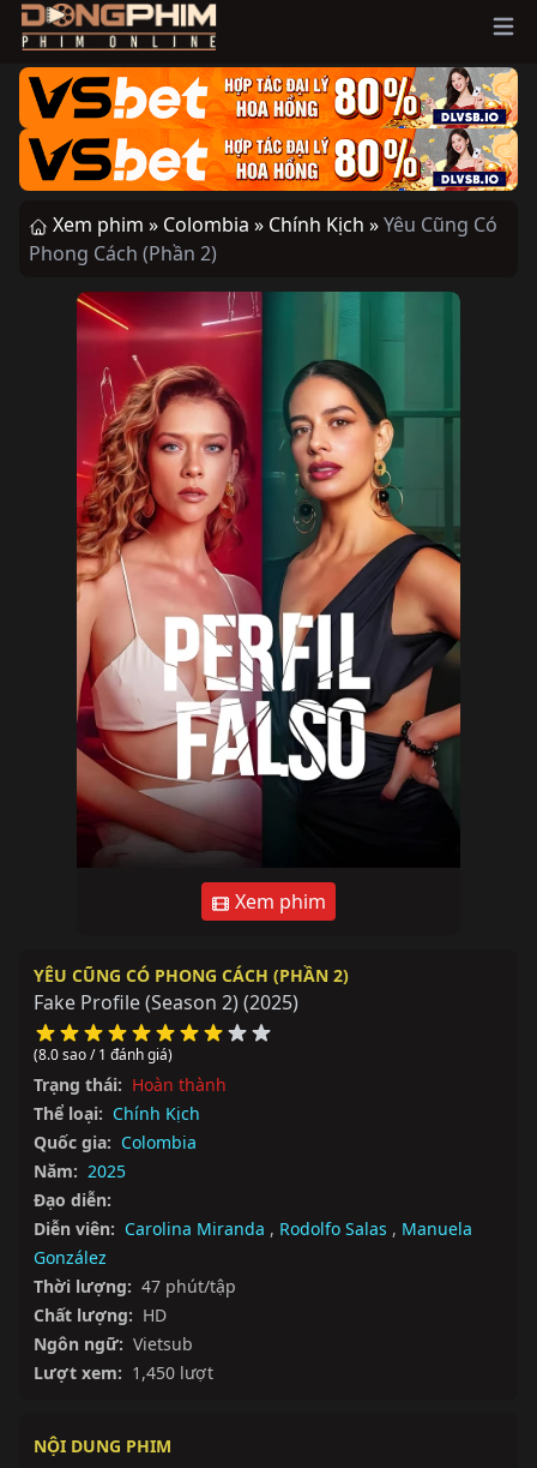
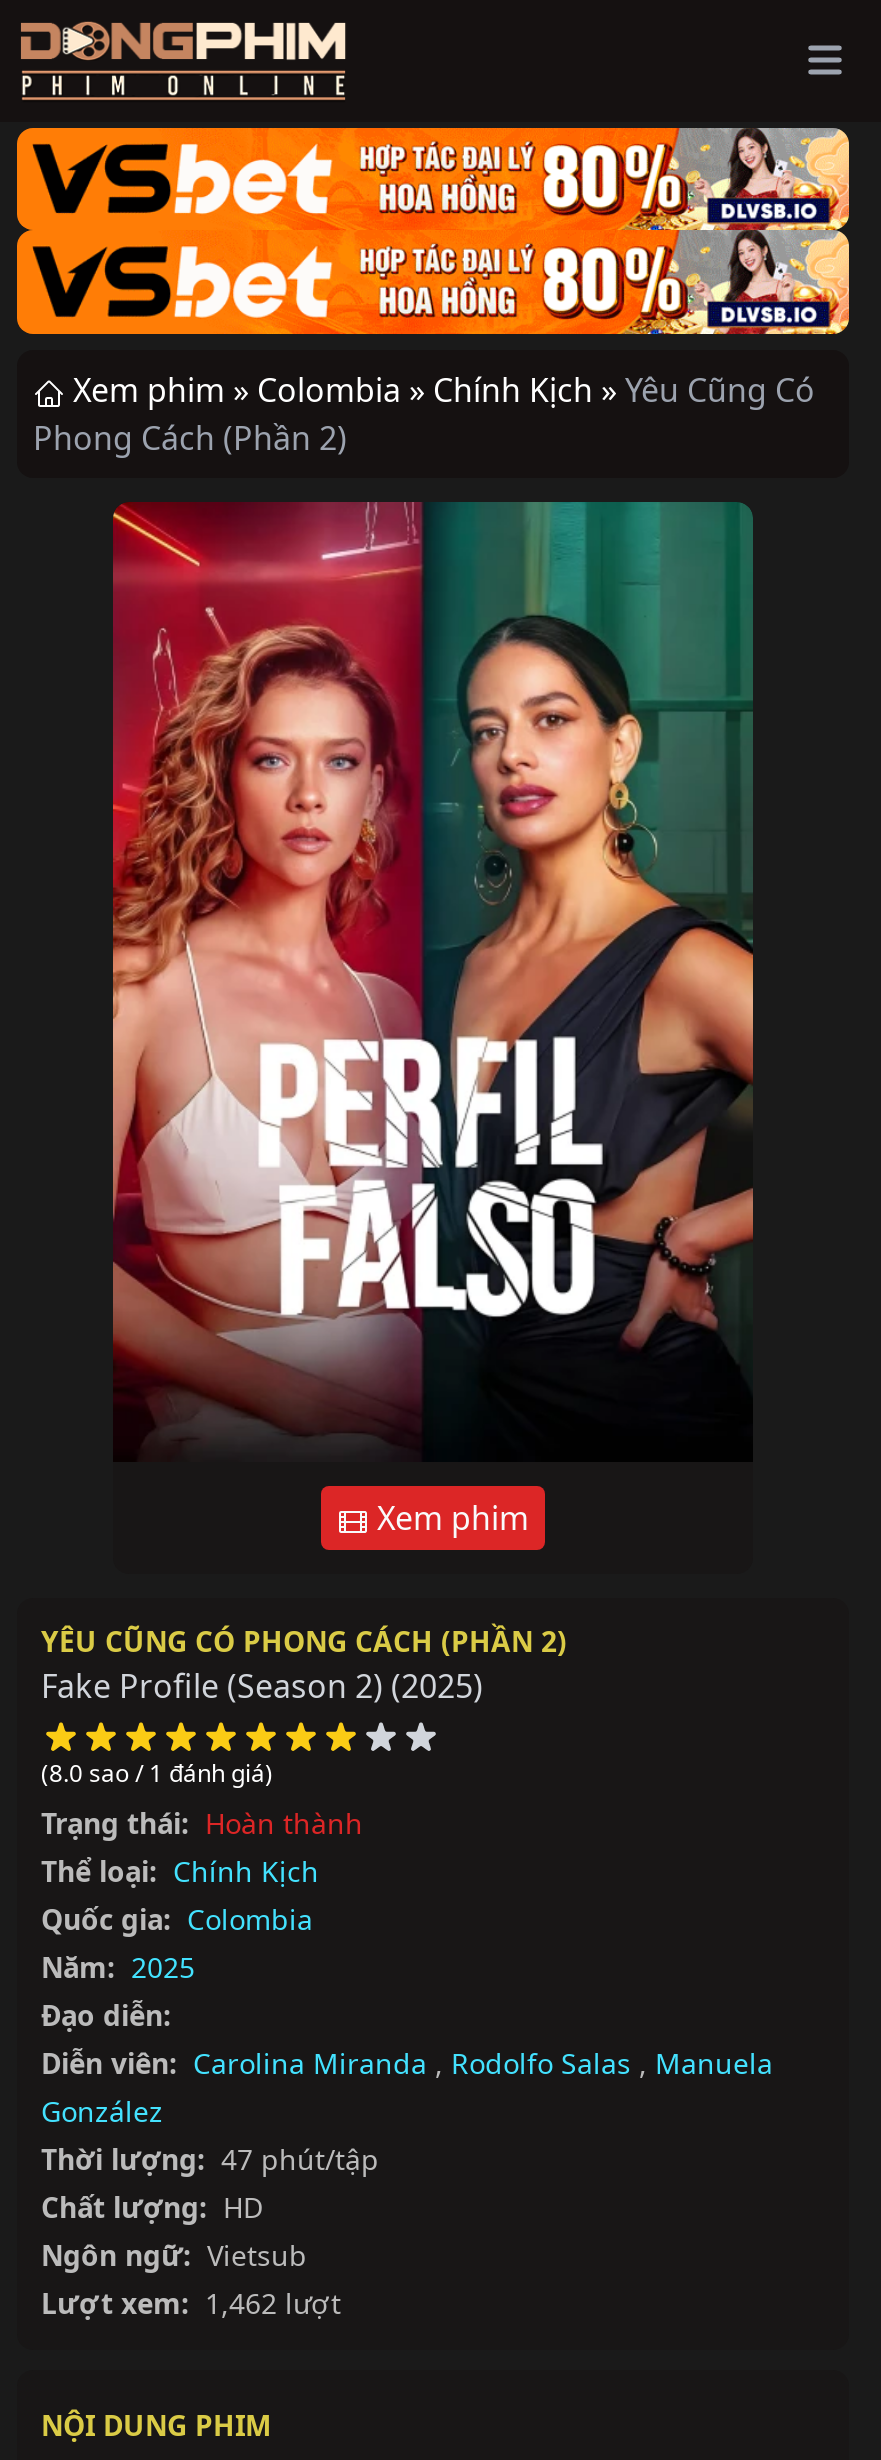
[34,1361,213,1384] Lượt xem: 1,450 lượt -> [41,2284,341,2322] Lượt xem: 1,462 lượt

